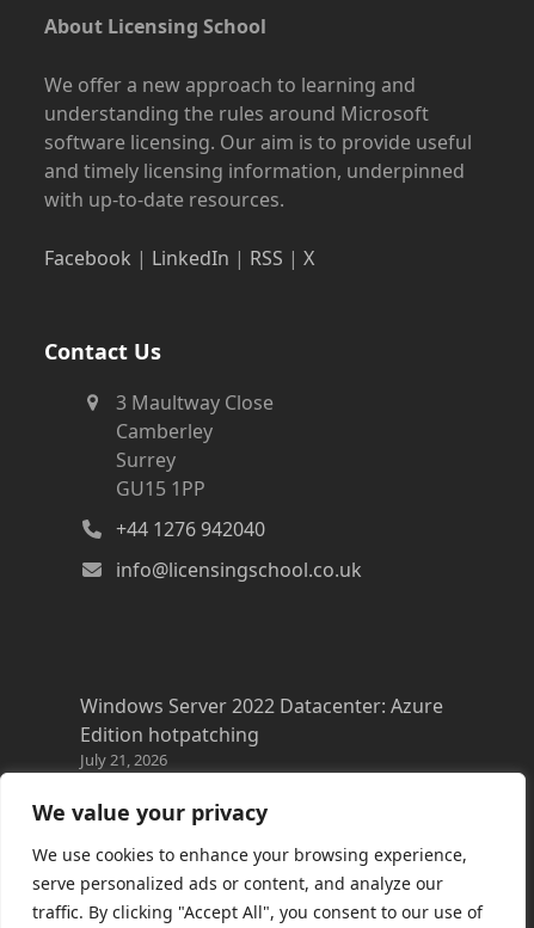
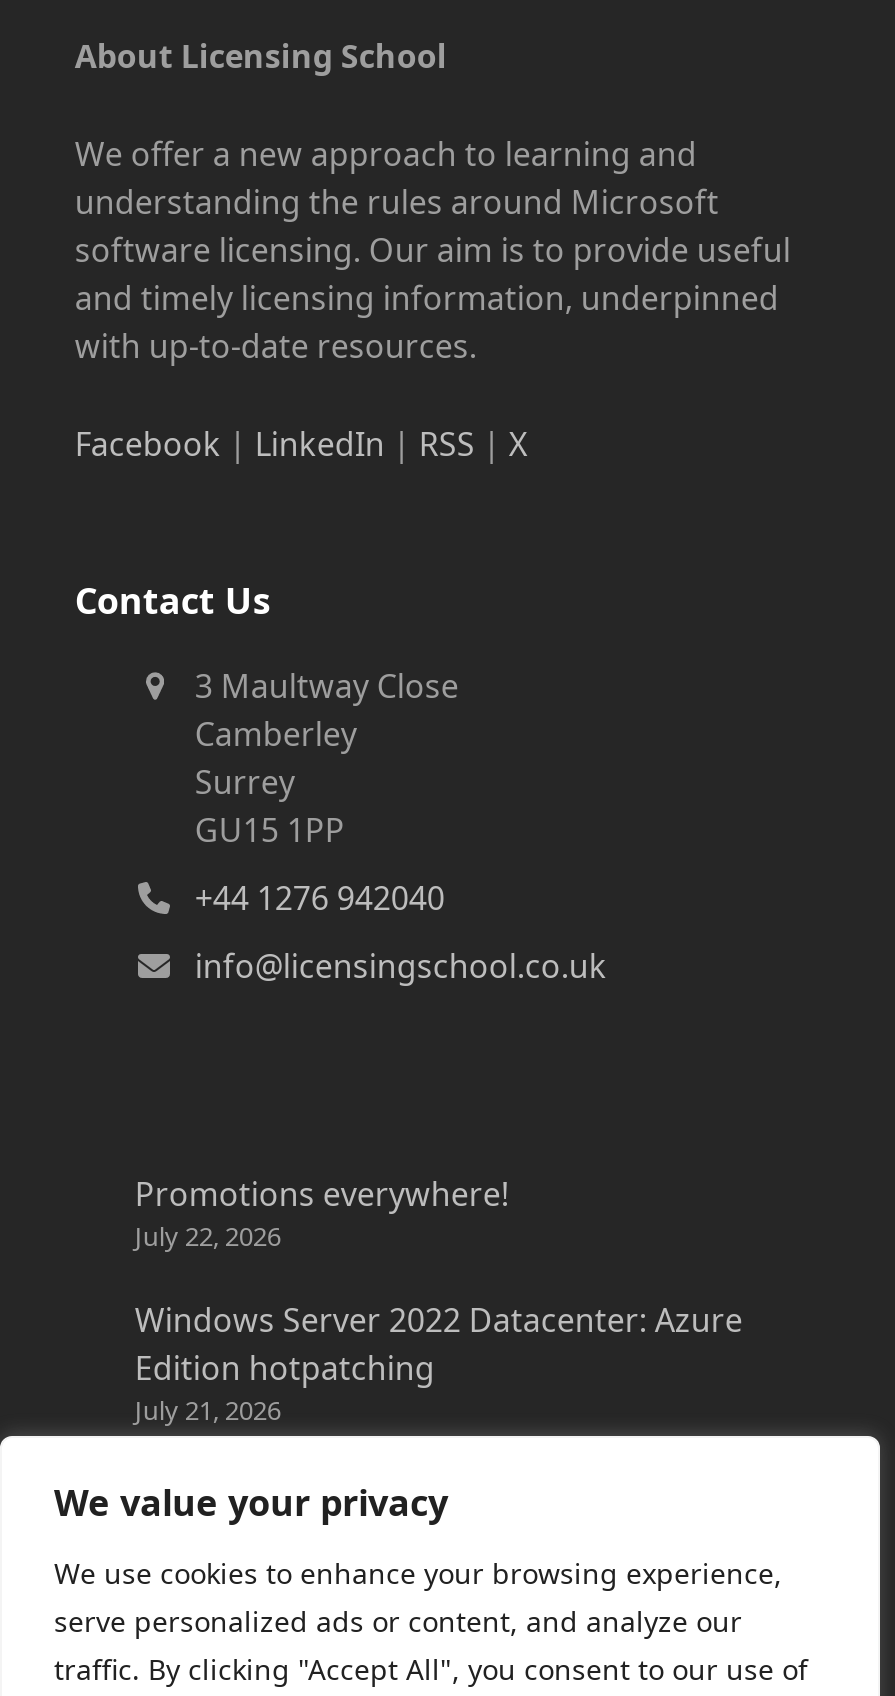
none -> [135,1171,509,1253] Promotions everywhere! | July 22, 2026

